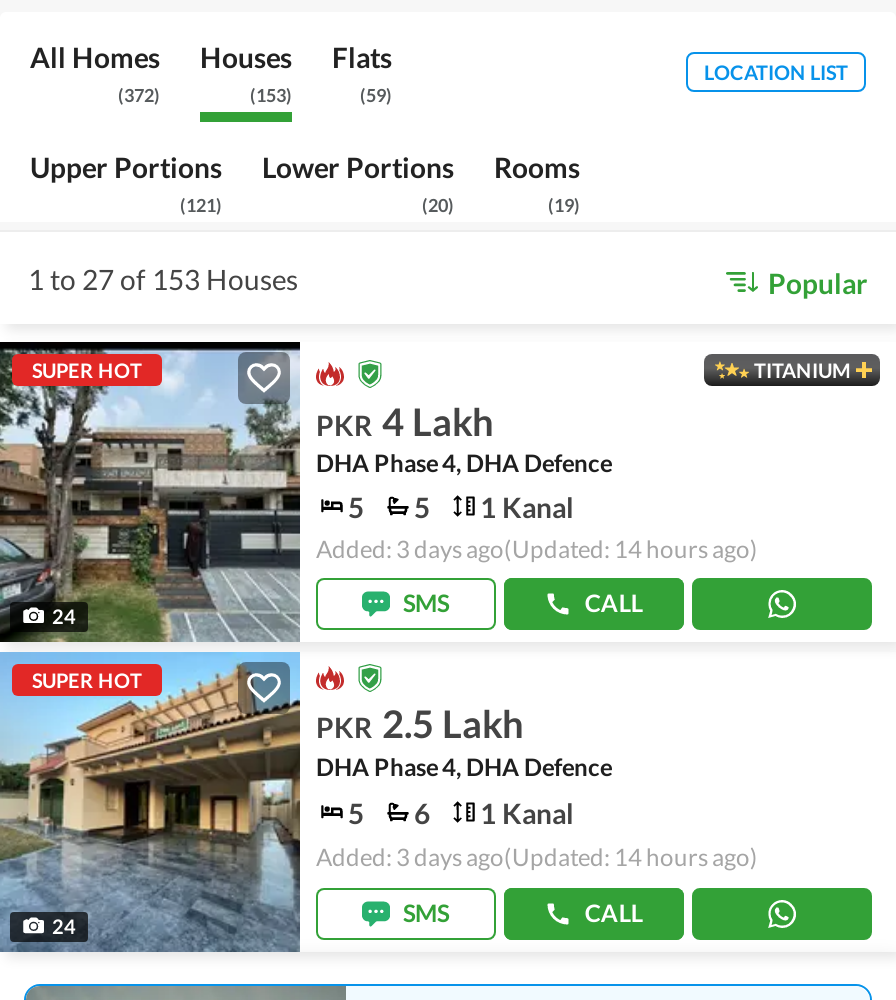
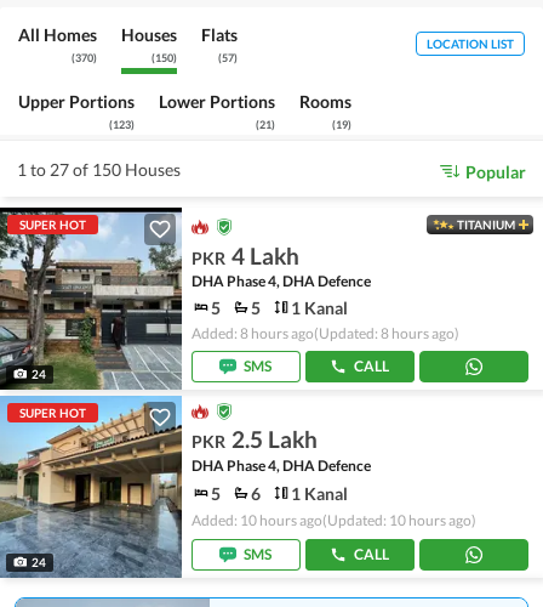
[118,84,160,106] (372) -> [72,51,97,64] (370)
[250,84,292,106] (153) -> [152,51,177,64] (150)
[360,84,392,106] (59) -> [218,51,238,64] (57)
[180,194,222,216] (121) -> [109,118,135,131] (123)
[422,194,454,216] (20) -> [256,118,275,131] (21)
[28,261,298,295] 1 to 27 of 153 Houses -> [17,158,181,179] 1 to 27 of 150 Houses
[316,534,758,564] Added: 3 days ago(Updated: 14 hours ago) -> [192,324,459,342] Added: 8 hours ago(Updated: 8 hours ago)
[316,842,758,872] Added: 3 days ago(Updated: 14 hours ago) -> [192,511,476,529] Added: 10 hours ago(Updated: 10 hours ago)

